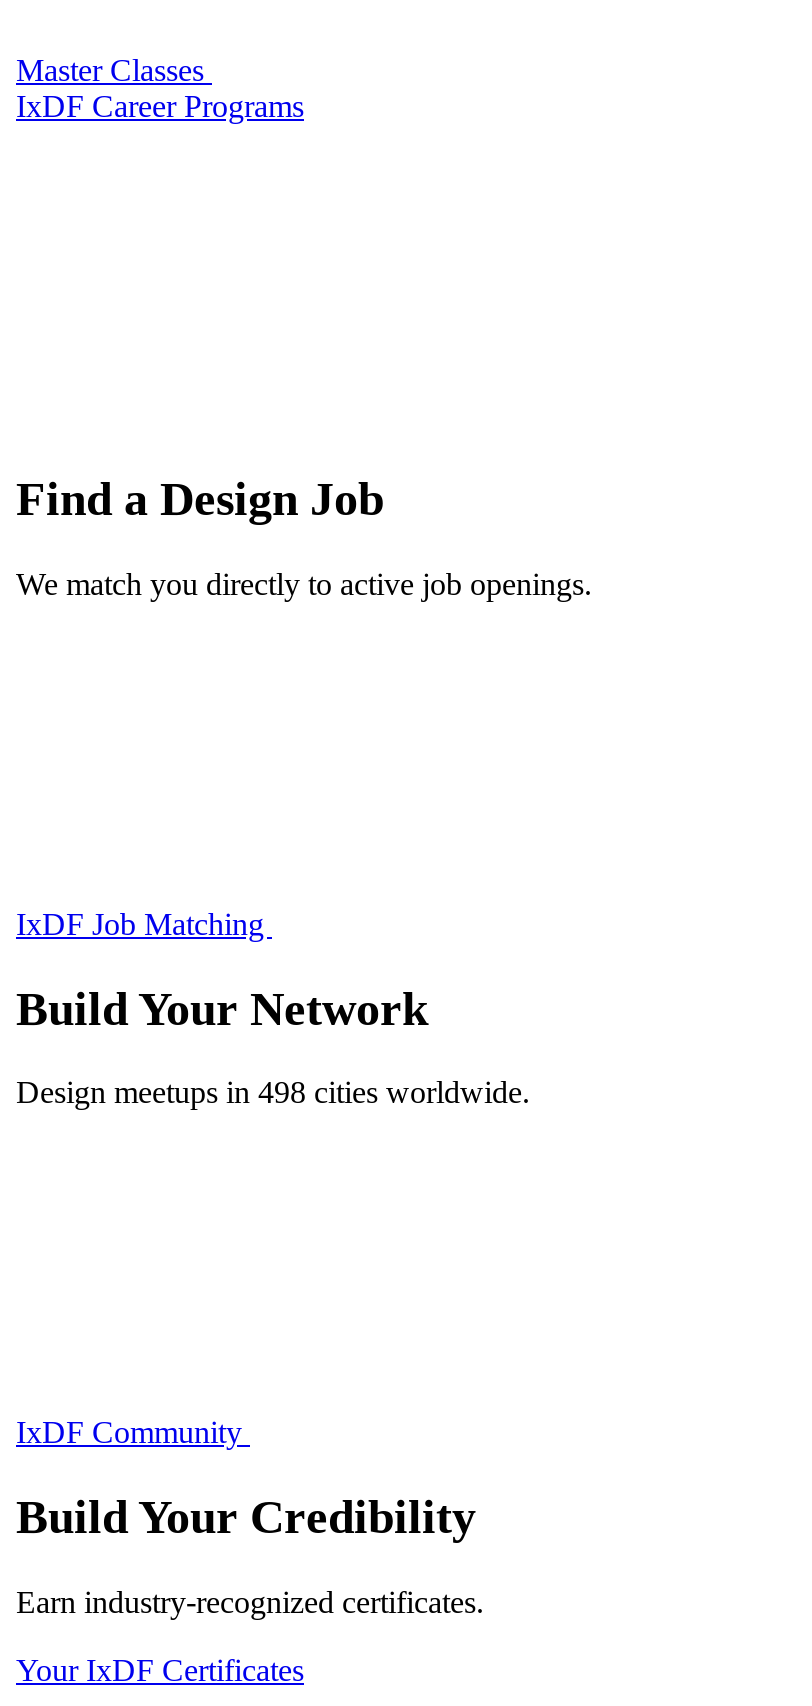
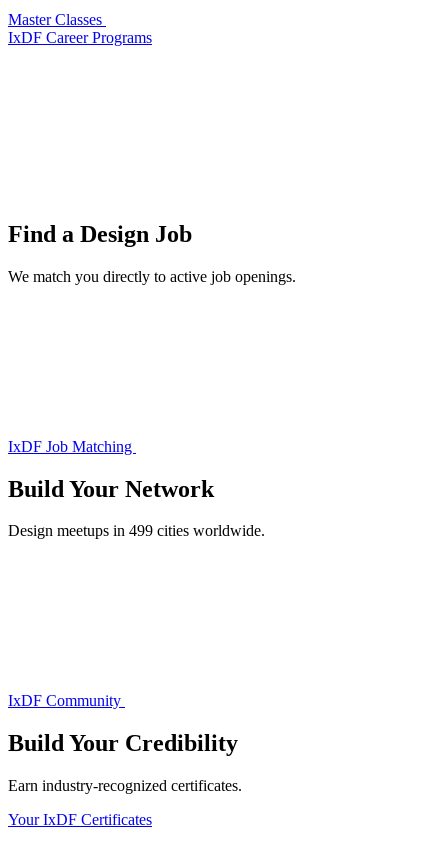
[16,1076,530,1110] Design meetups in 498 cities worldwide. -> [8,522,265,539] Design meetups in 499 cities worldwide.

